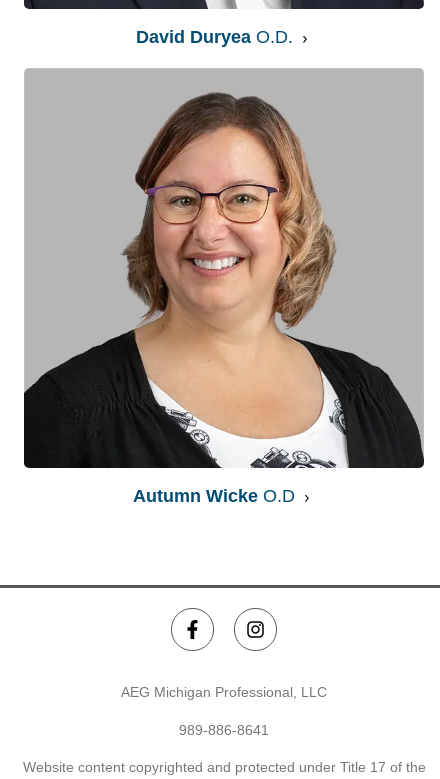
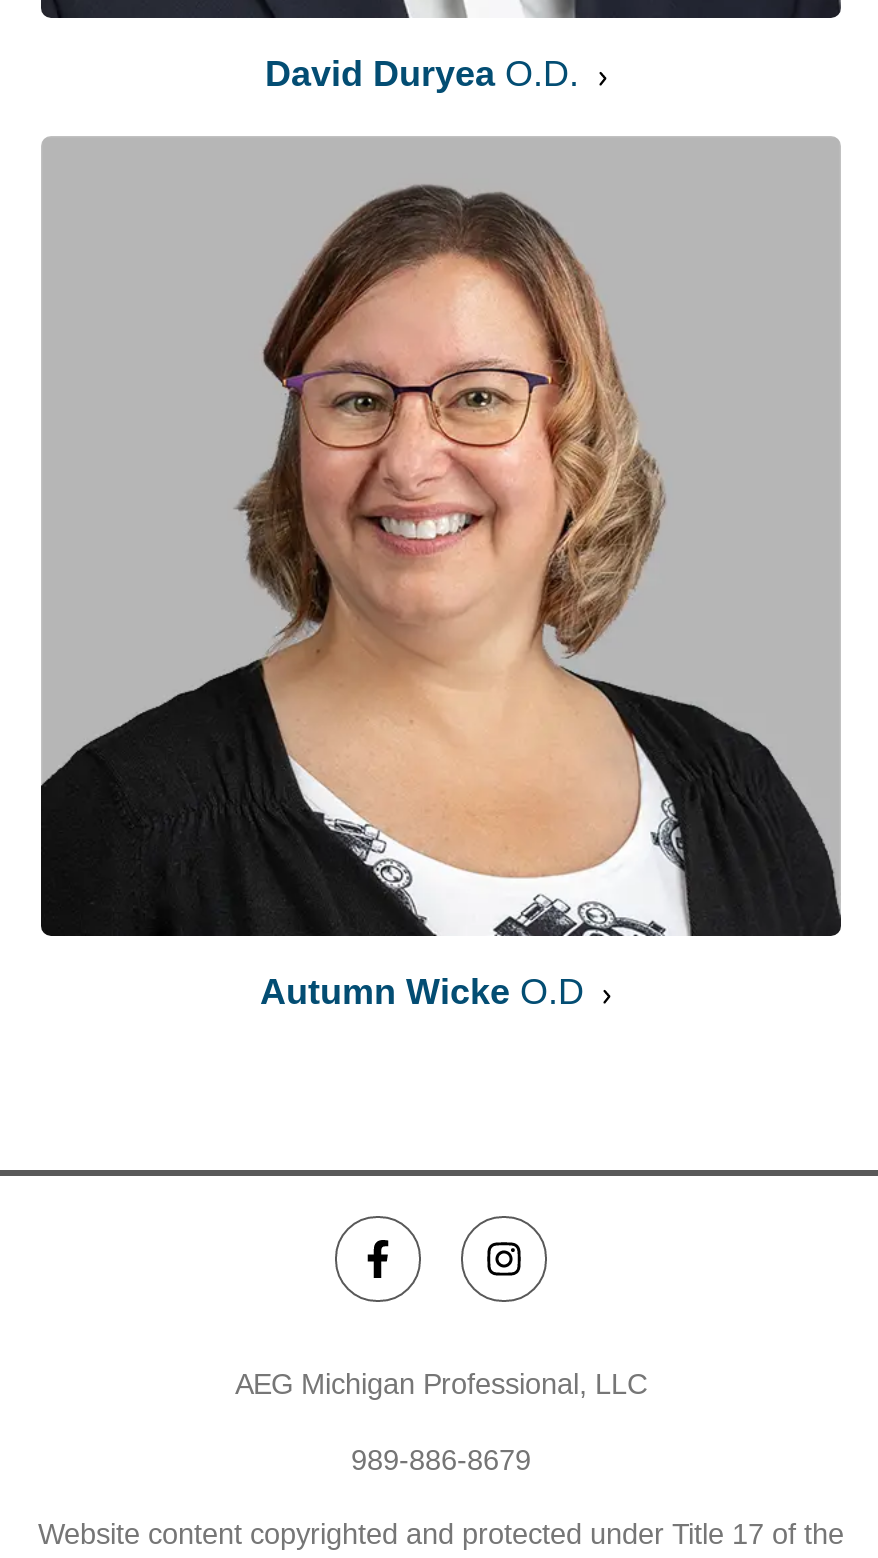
[179,722,269,738] 989-886-8641 -> [351,1443,531,1475] 989-886-8679

